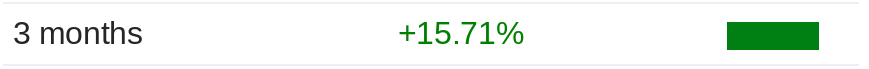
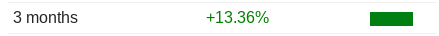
[398,16,524,50] +15.71% -> [205,9,268,26] +13.36%

